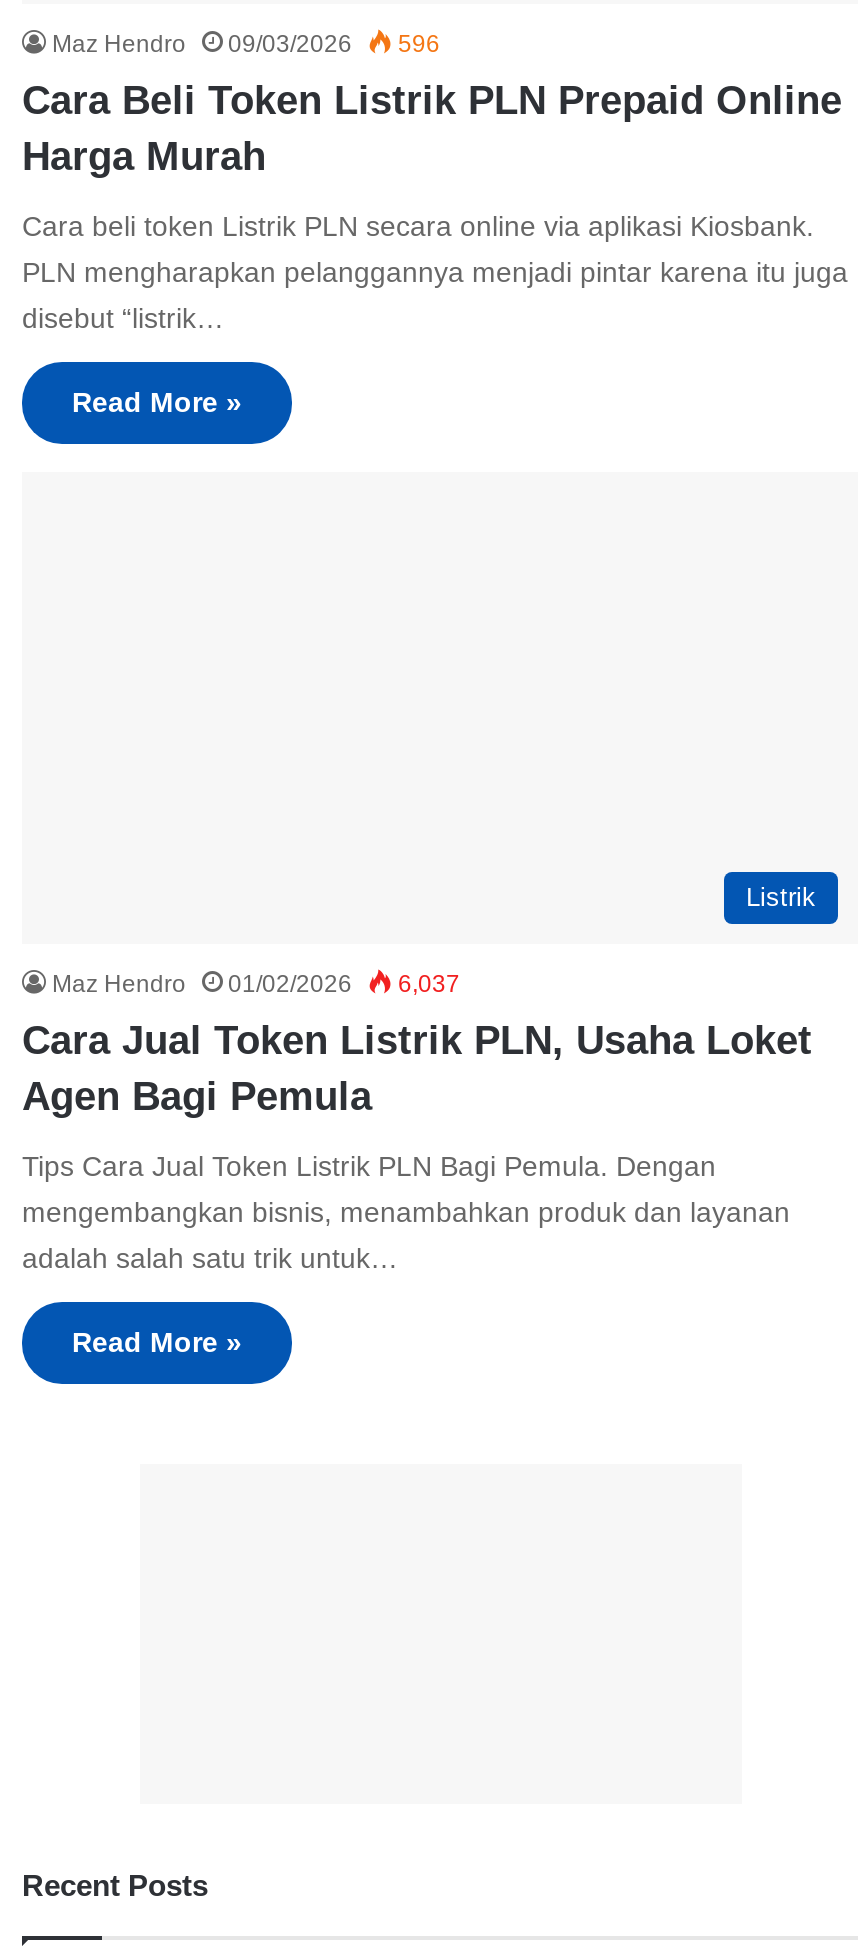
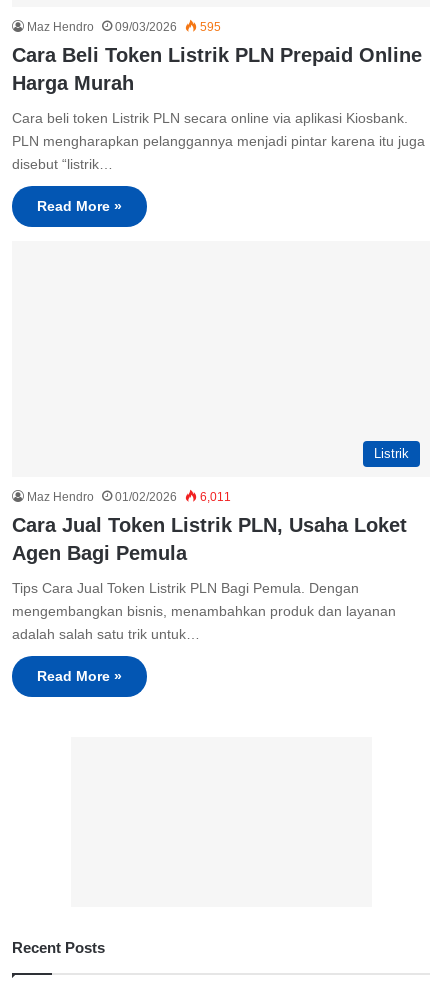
[52,30,440,58] Maz Hendro 09/03/2026 596 -> [27,20,221,34] Maz Hendro 09/03/2026 595
[52,970,460,998] Maz Hendro 01/02/2026 6,037 -> [27,490,231,504] Maz Hendro 01/02/2026 6,011

